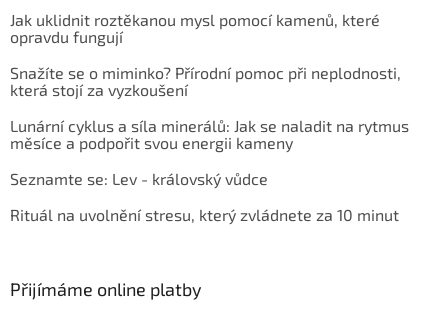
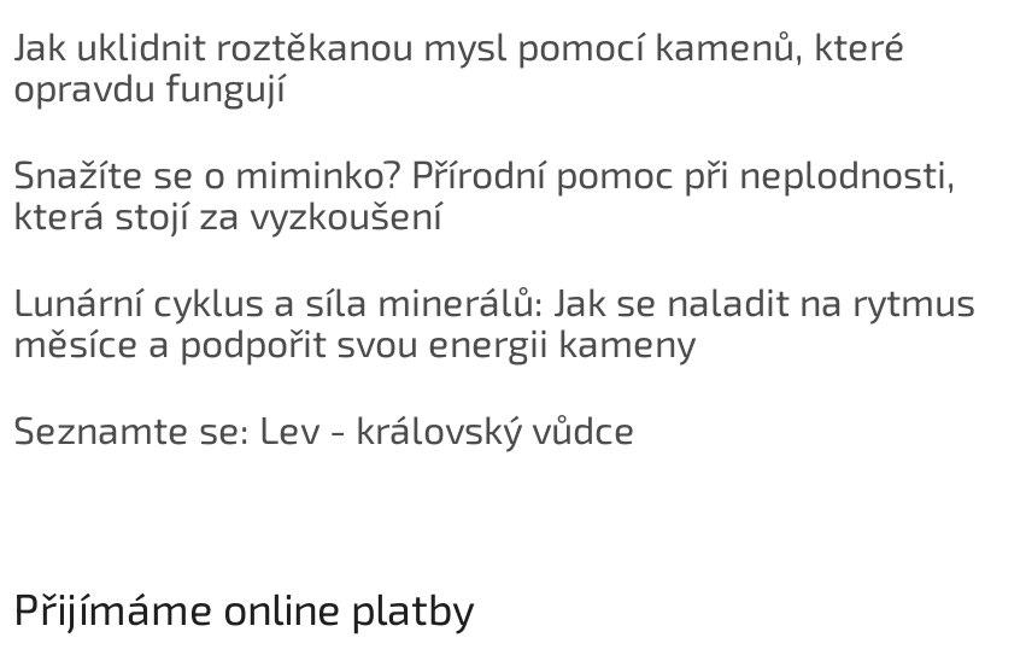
[10,204,399,223] Rituál na uvolnění stresu, který zvládnete za 10 minut -> none

